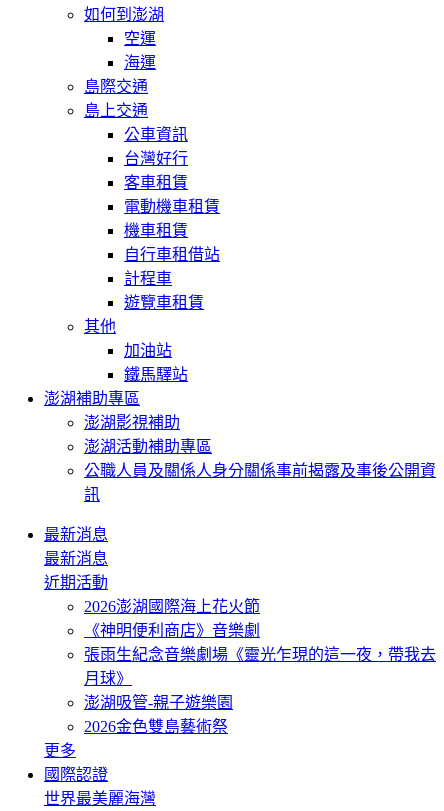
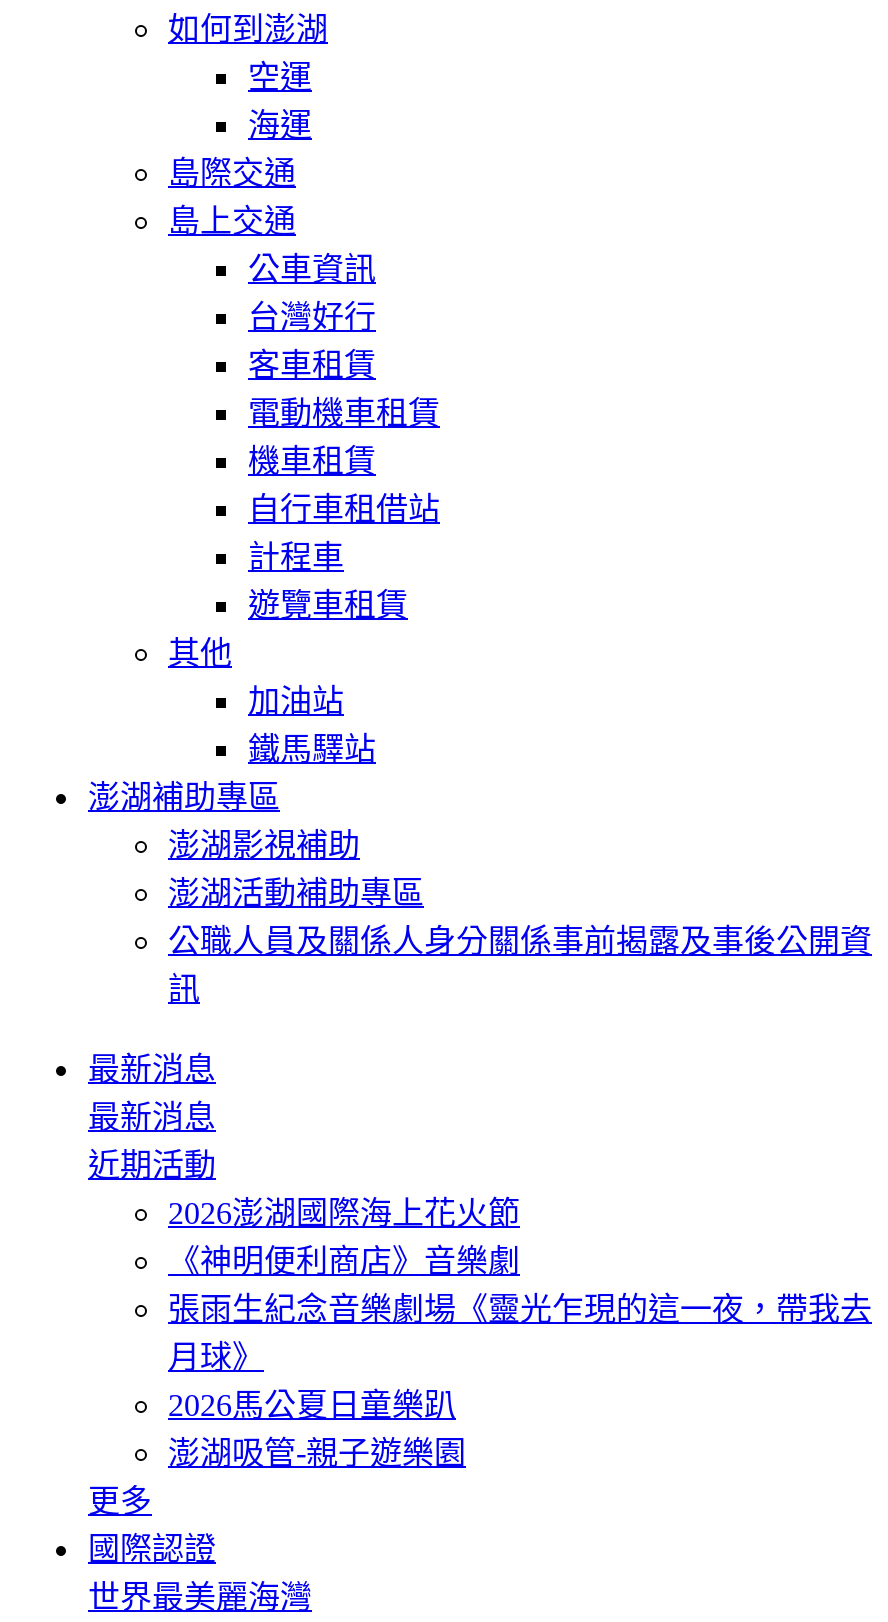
none -> [168,1388,456,1422] 2026馬公夏日童樂趴
moved [84,694,233,711] -> [168,1436,466,1470]: 澎湖吸管-親子遊樂園
[84,718,228,735] 2026金色雙島藝術祭 -> none

